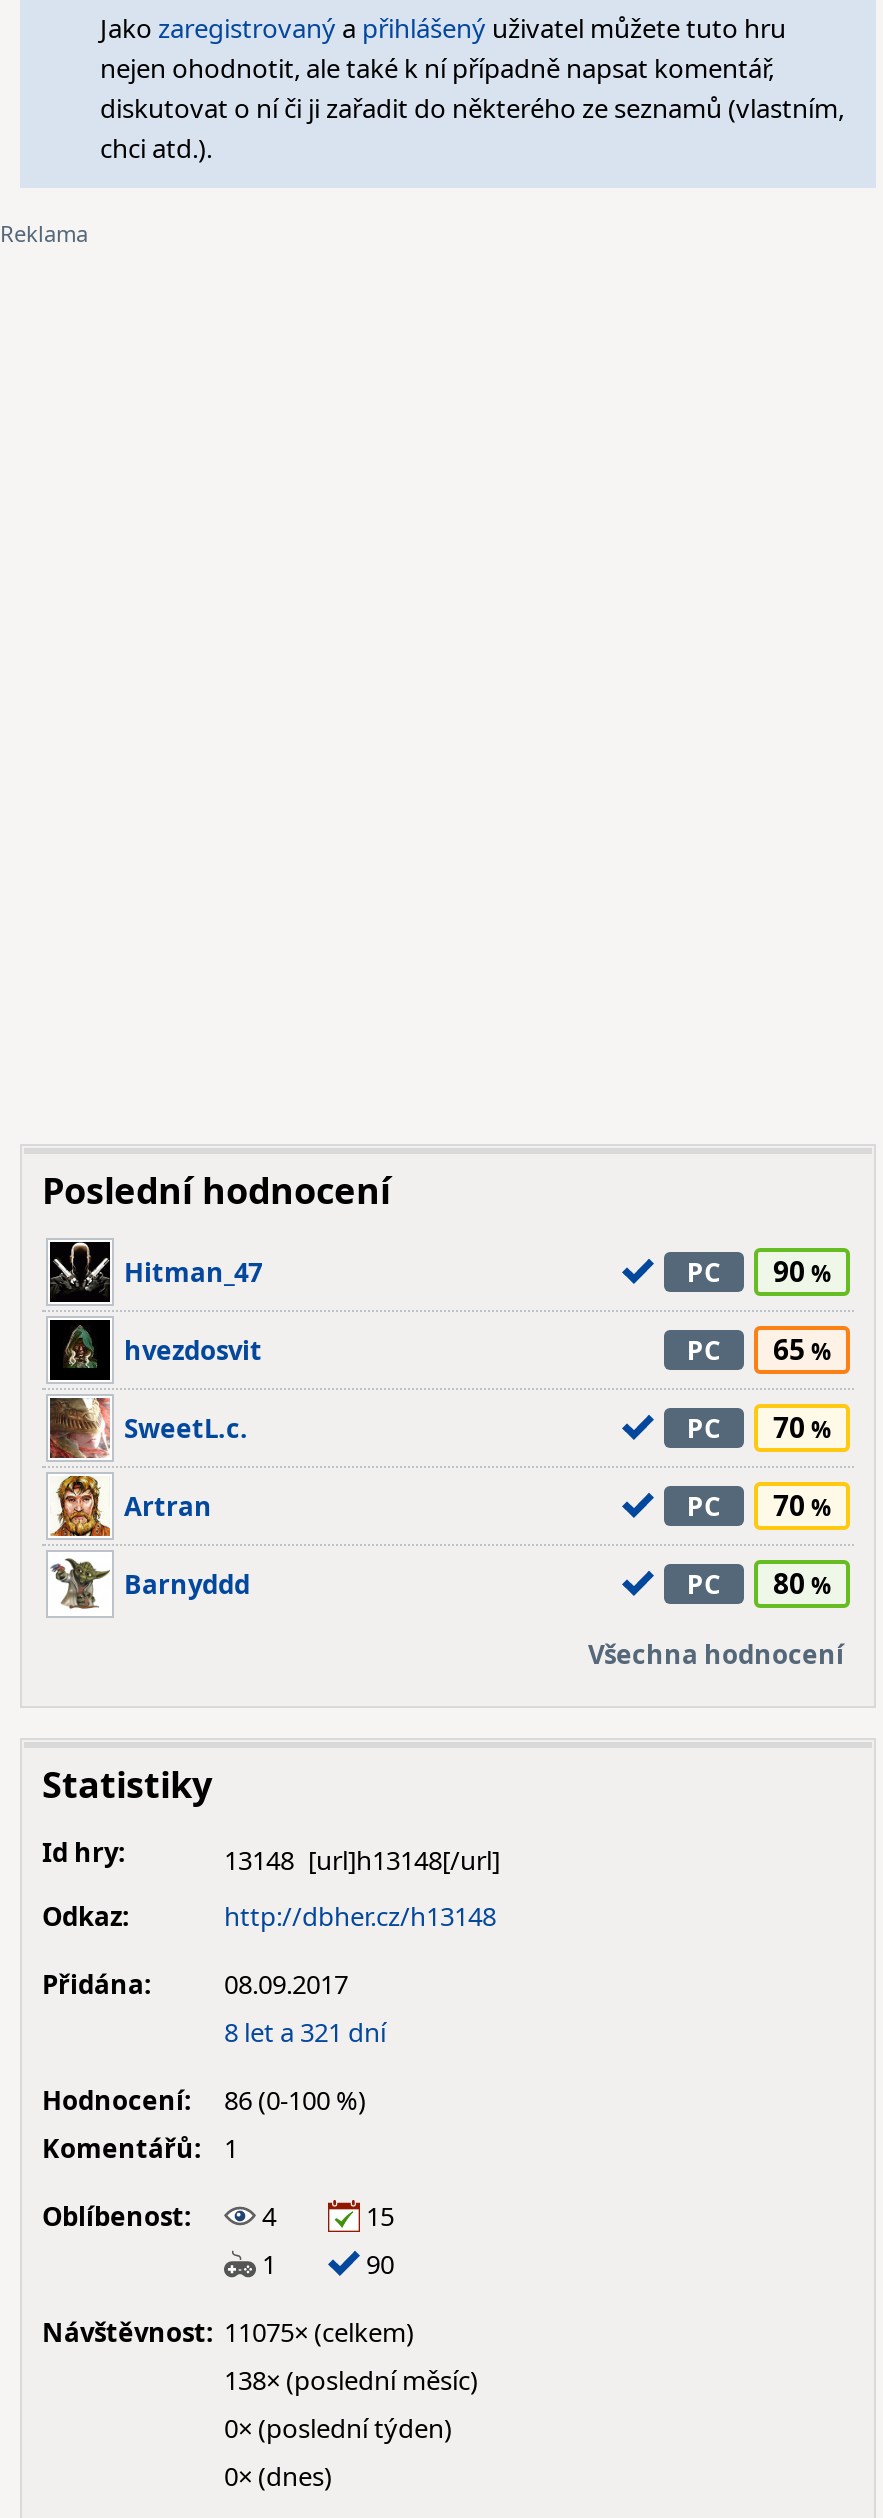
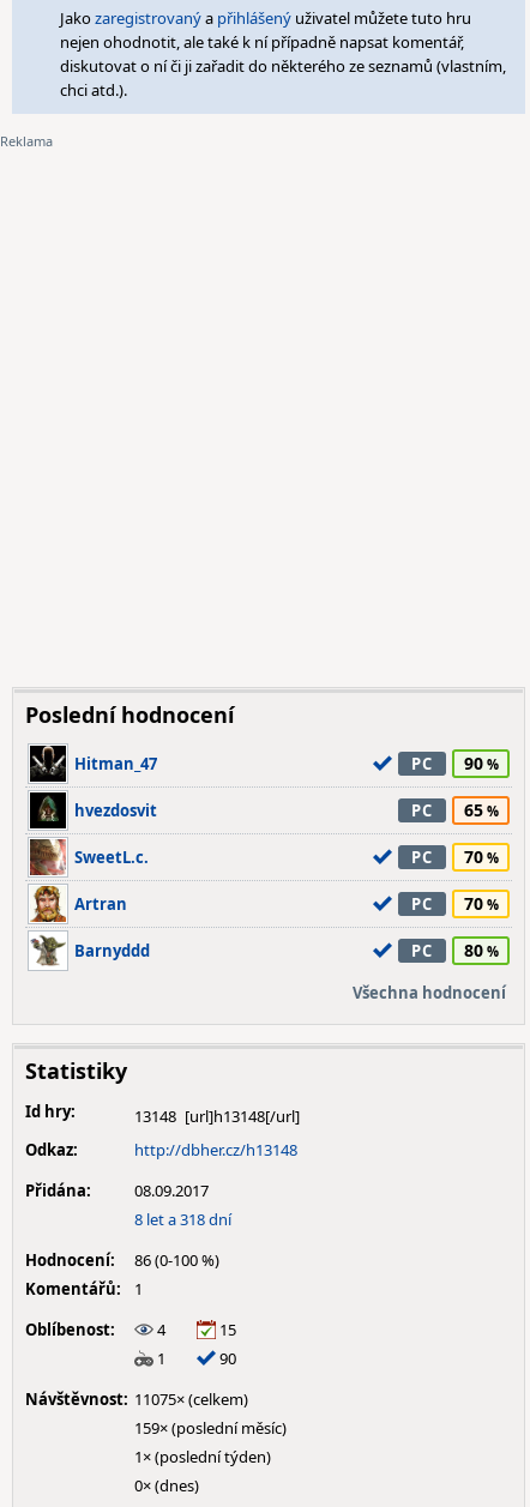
[224,2014,386,2050] 8 let a 321 dní -> [134,1208,231,1230] 8 let a 318 dní
[224,2362,478,2398] 138× (poslední měsíc) -> [134,1417,287,1439] 159× (poslední měsíc)
[224,2410,452,2446] 0× (poslední týden) -> [134,1446,271,1467] 1× (poslední týden)

